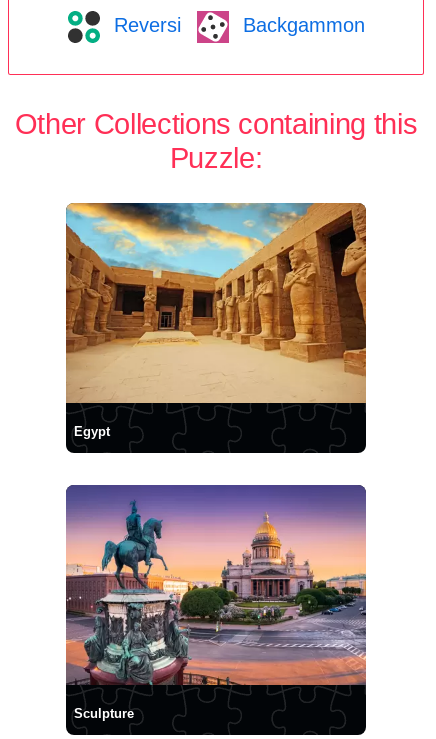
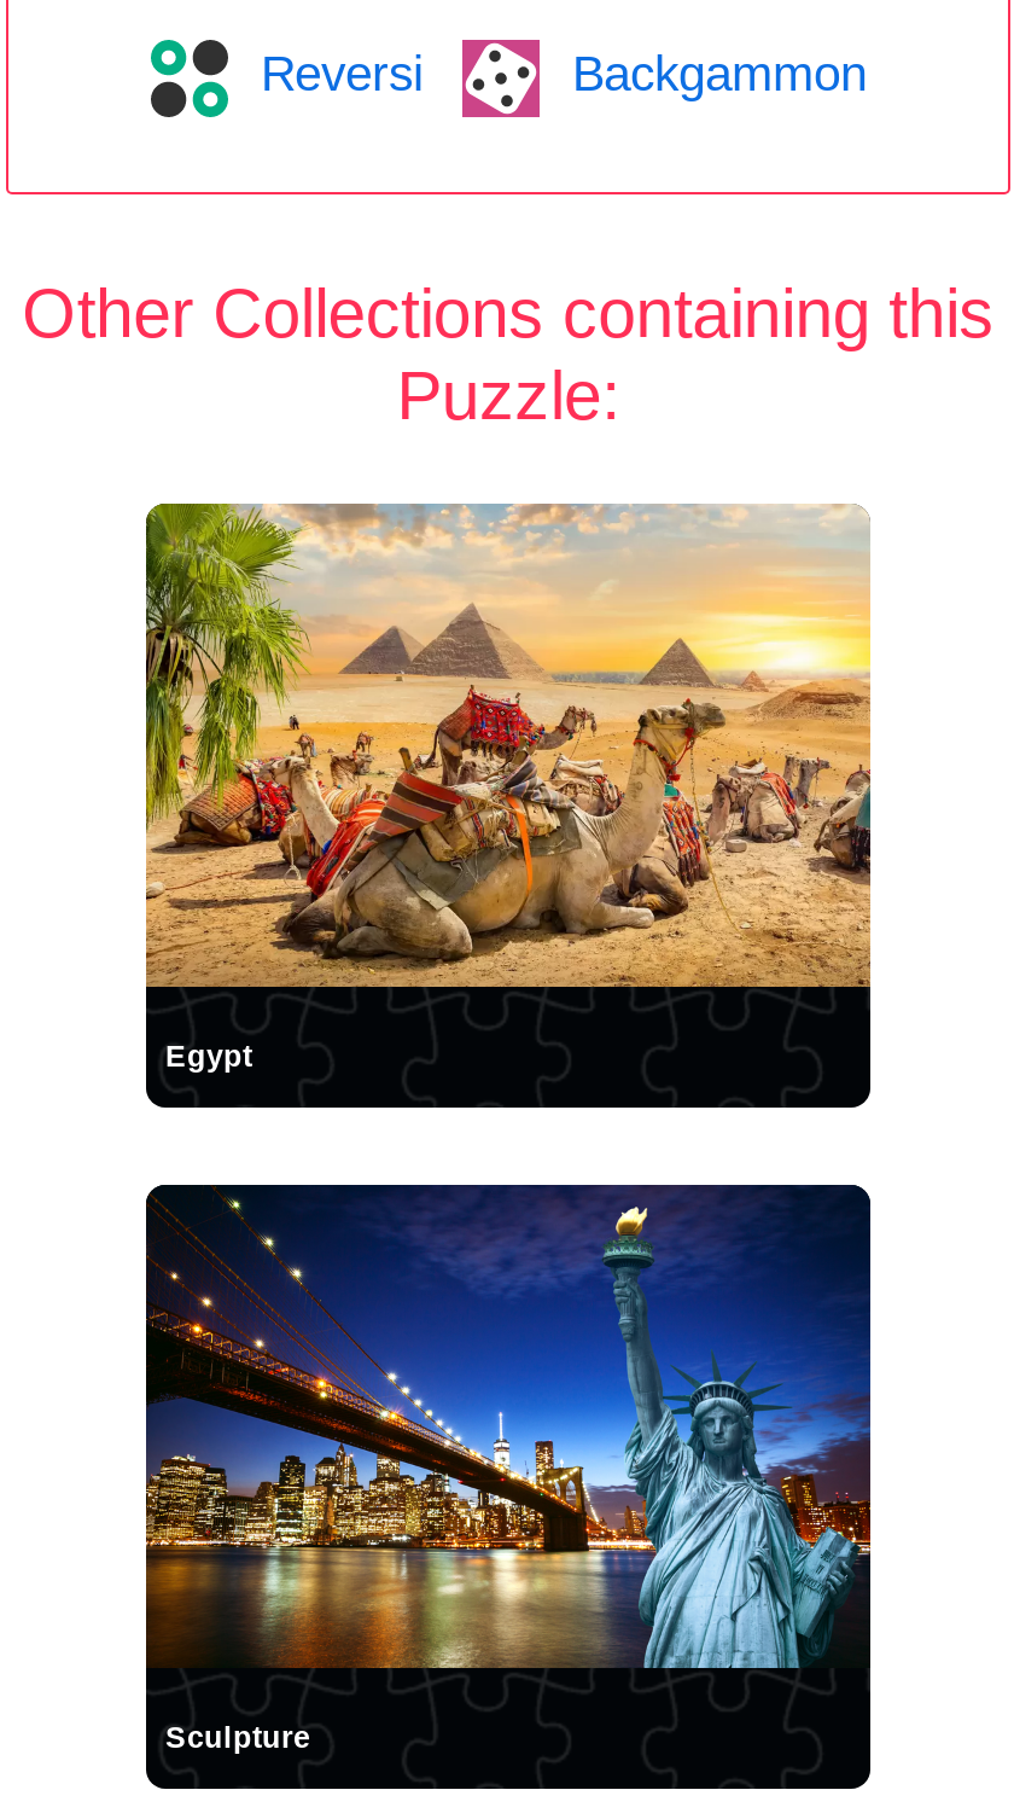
[65,202,367,403] [image] -> [144,501,873,987] [image]
[65,484,367,686] [image] -> [144,1182,873,1670] [image]

